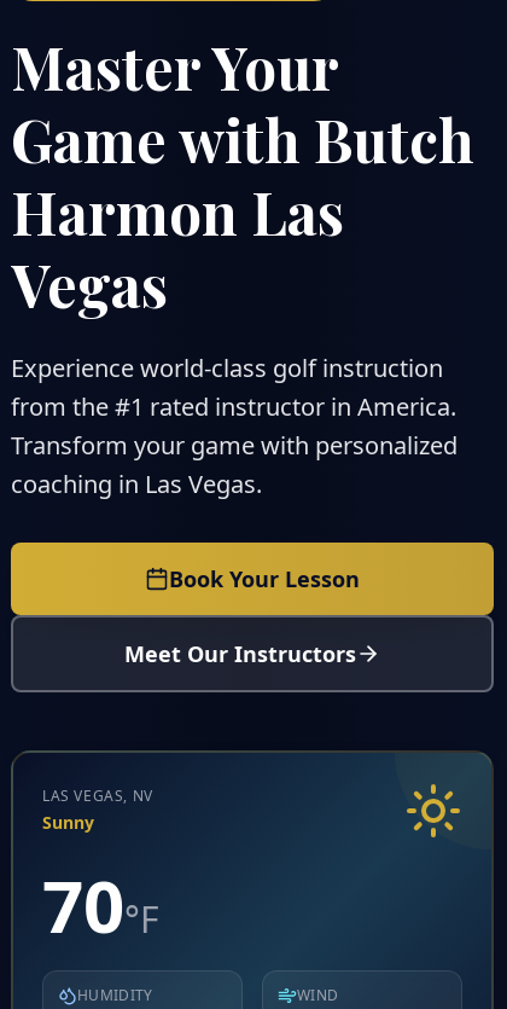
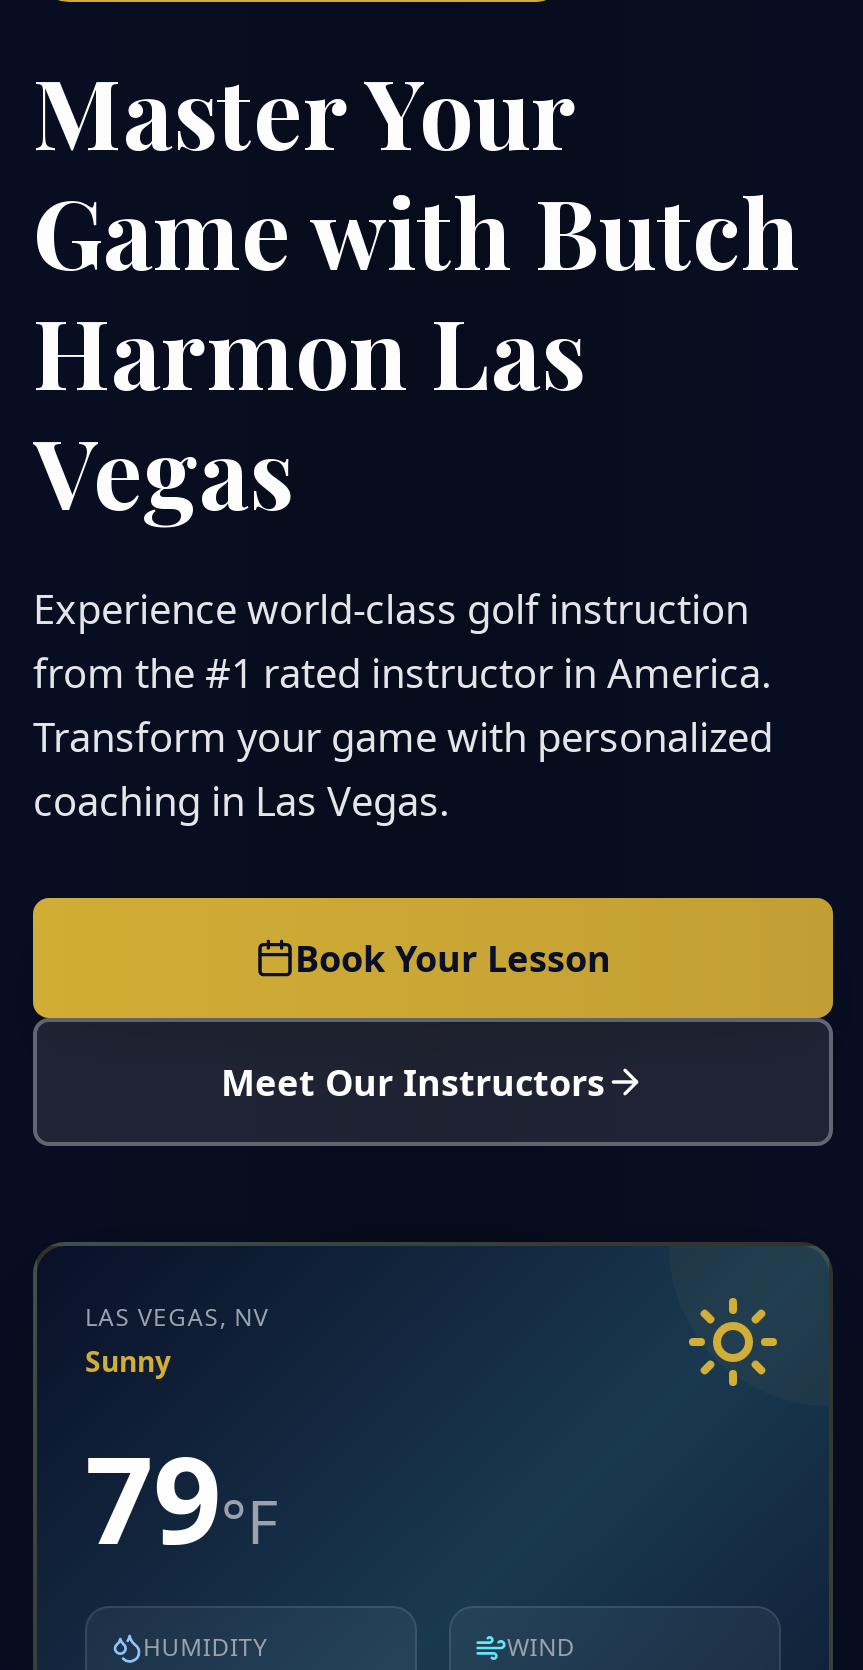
[42,855,159,955] 70°F -> [85,1416,279,1580] 79°F

